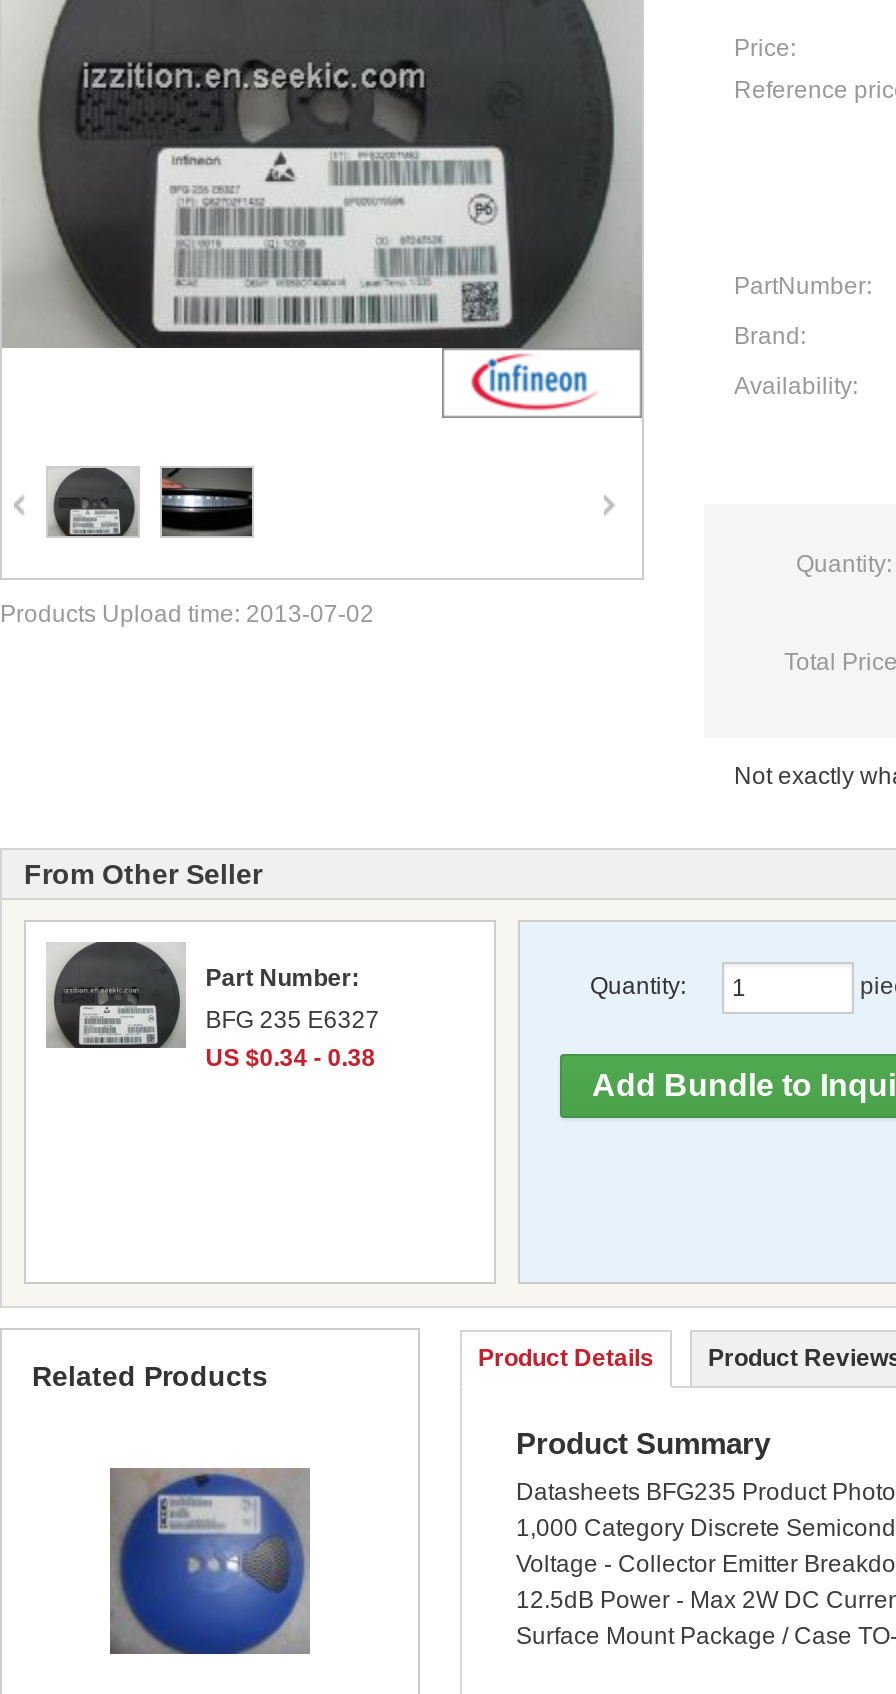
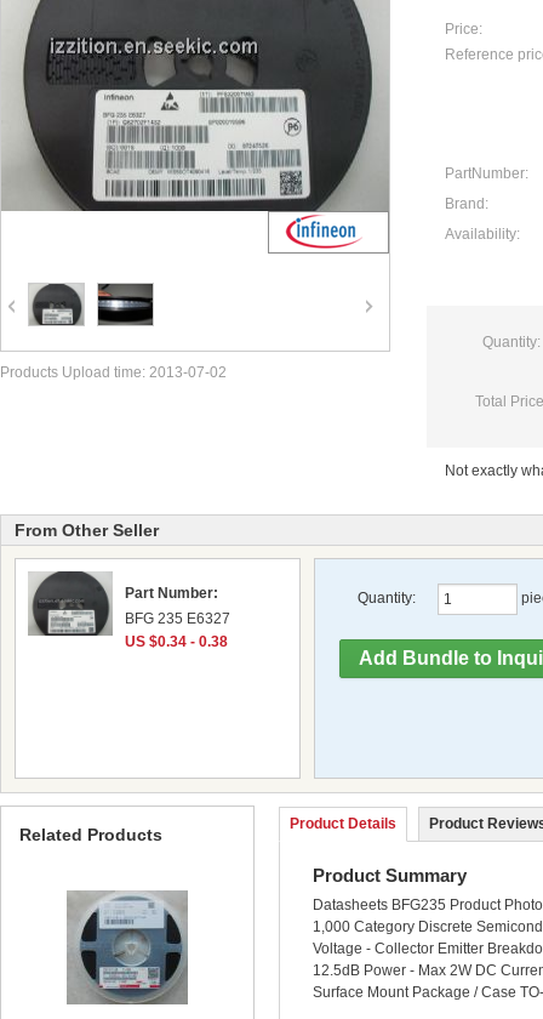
[112,1470,306,1656] [image] -> [69,893,187,1006] [image]

